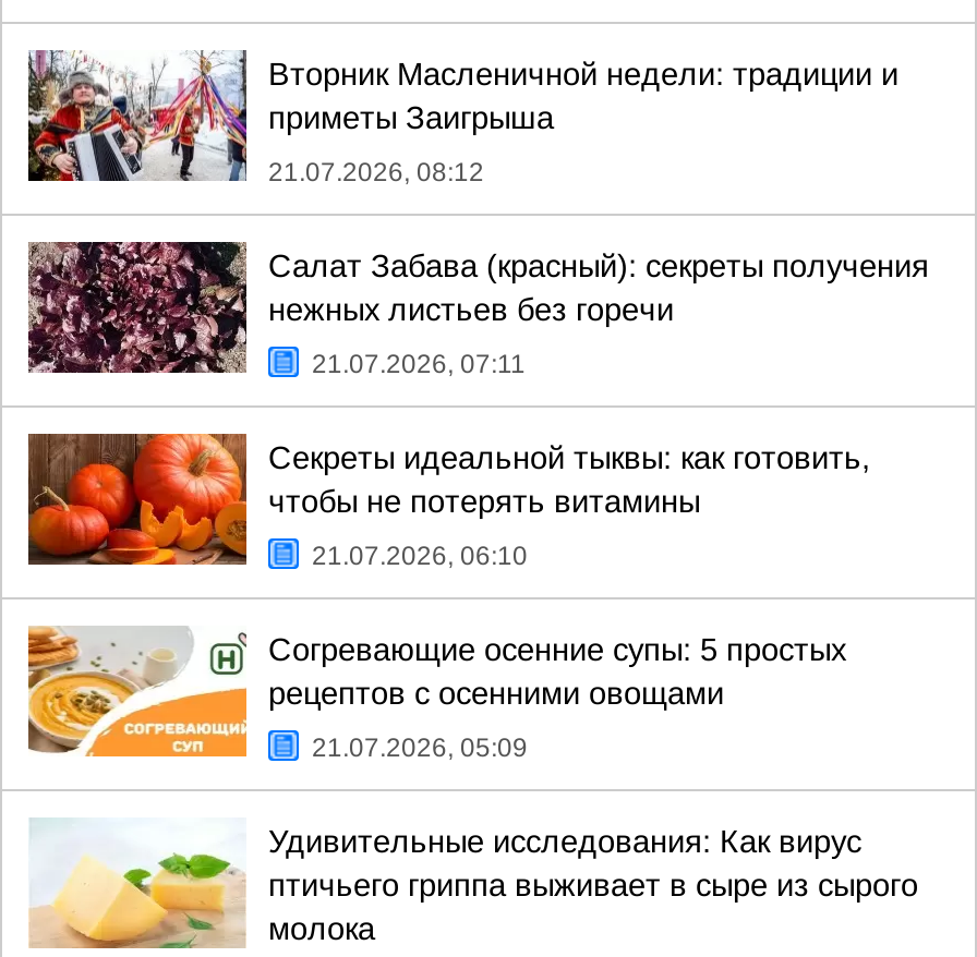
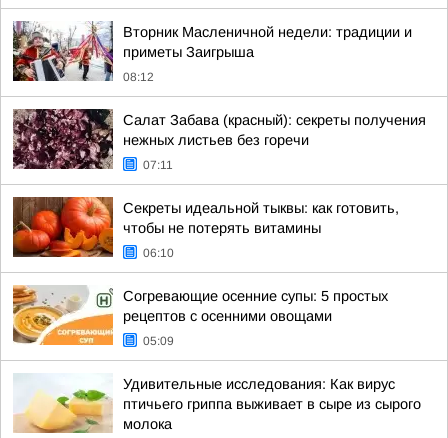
[268,157,484,187] 21.07.2026, 08:12 -> [123,70,154,84] 08:12
[312,349,526,379] 21.07.2026, 07:11 -> [143,158,173,172] 07:11
[312,541,528,571] 21.07.2026, 06:10 -> [143,246,174,260] 06:10
[312,732,528,763] 21.07.2026, 05:09 -> [143,334,174,348] 05:09

